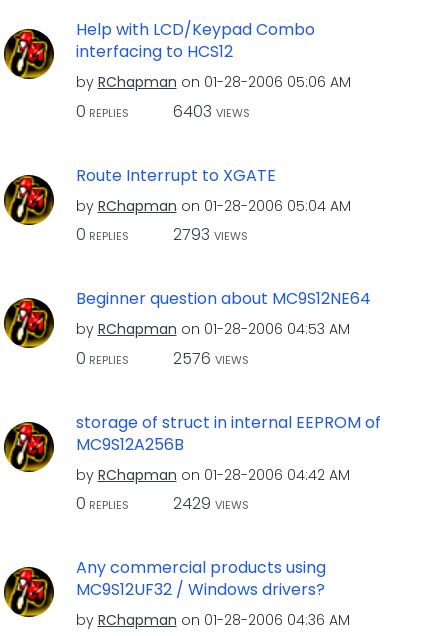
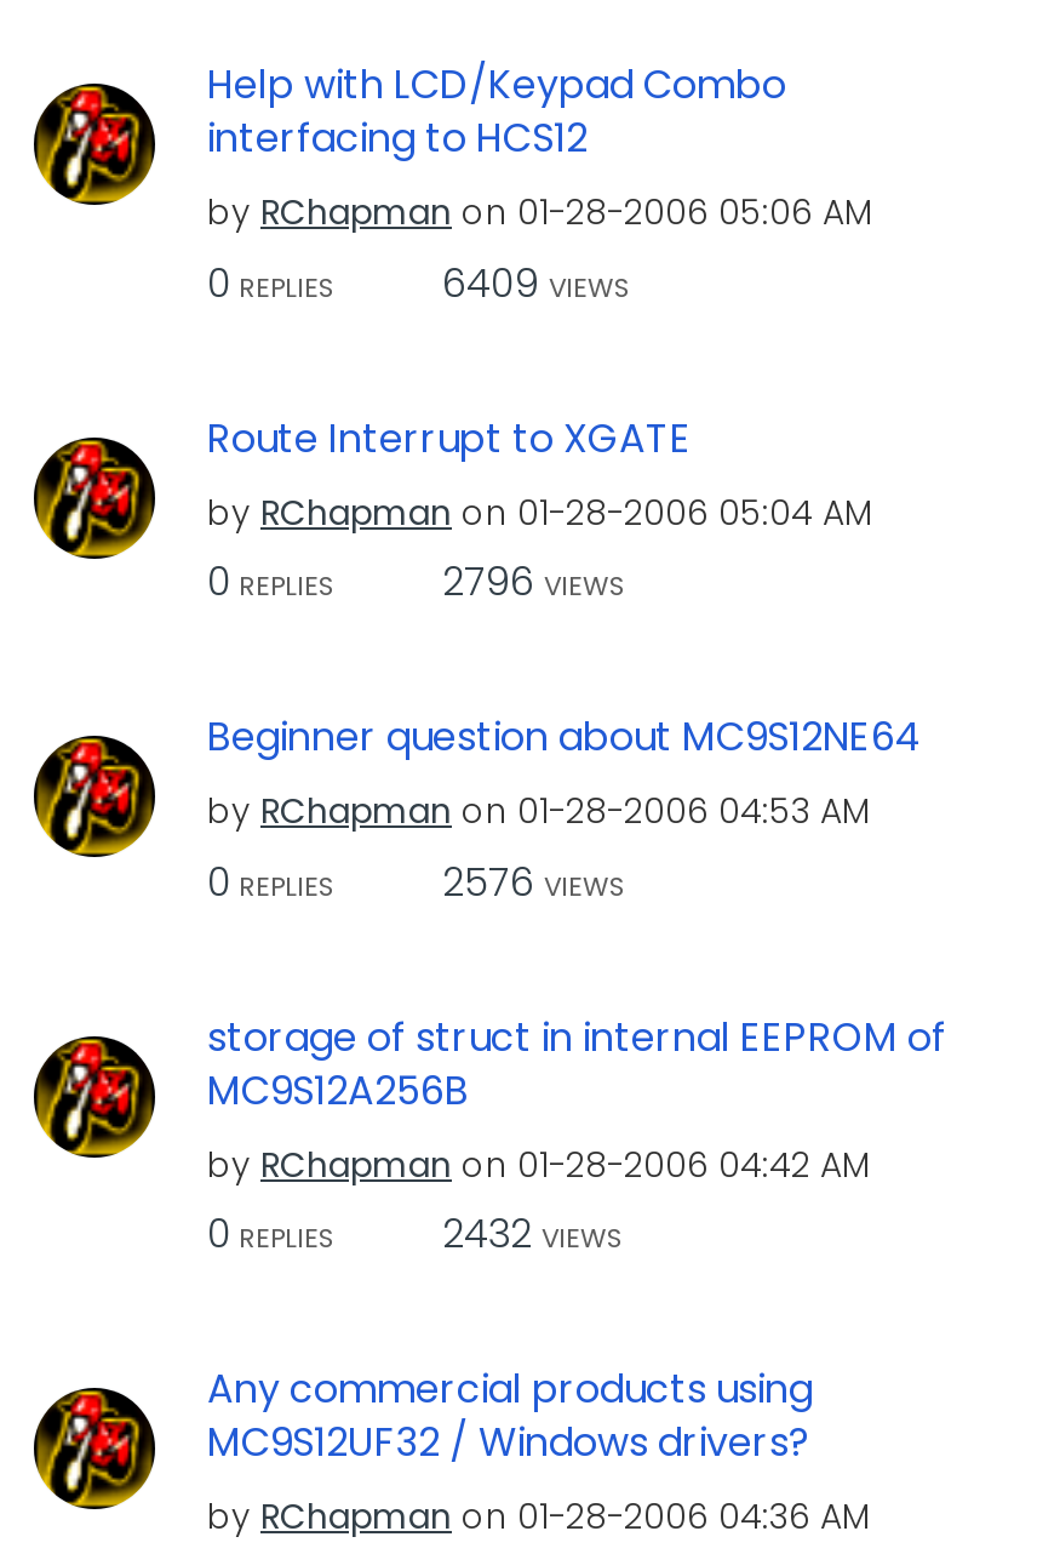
[172,99,249,122] 6403 VIEWS -> [442,255,631,310] 6409 VIEWS
[172,223,247,246] 2793 VIEWS -> [442,554,626,610] 2796 VIEWS
[172,492,248,515] 2429 VIEWS -> [442,1206,624,1262] 2432 VIEWS

